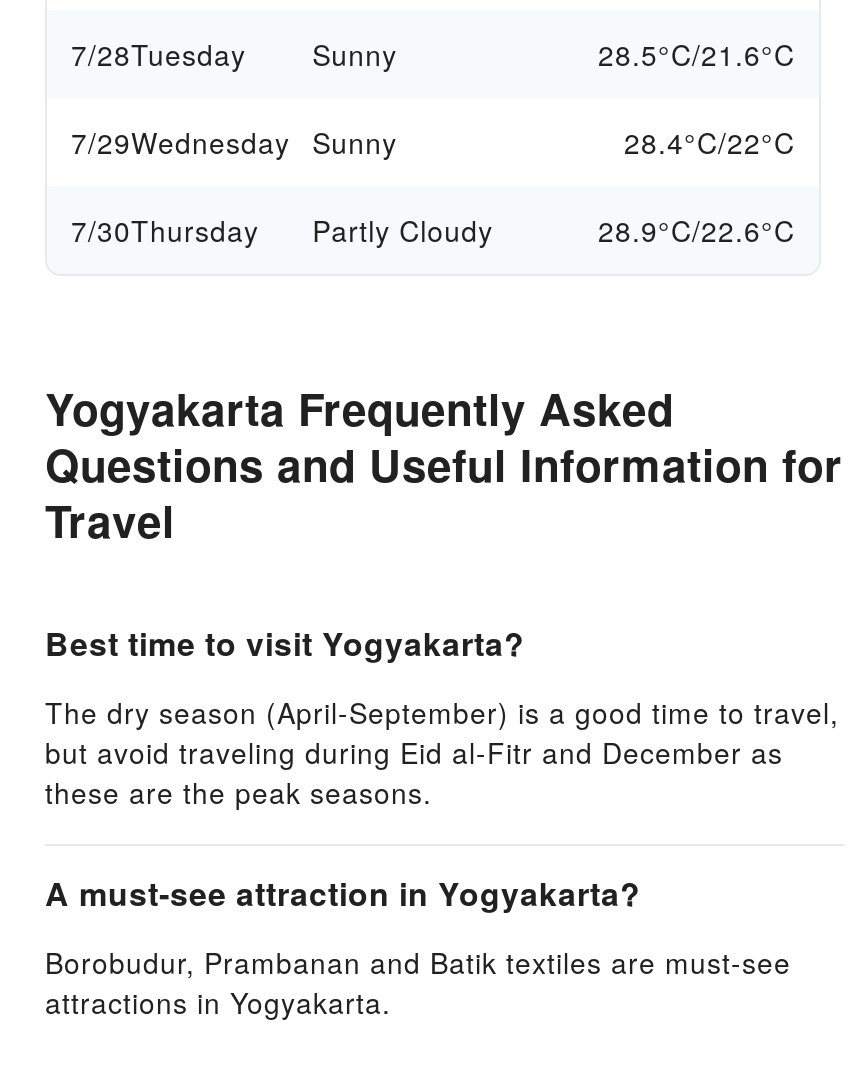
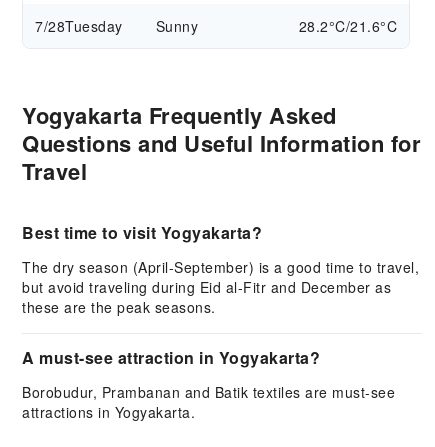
[71,34,795,250] 28.5°C/21.6°C | 7/29Wednesday Sunny | 28.4°C/22°C | 7/30Thursday | Partly Cloudy | 28.9°C/22.6°C -> [298,16,397,36] 28.2°C/21.6°C

